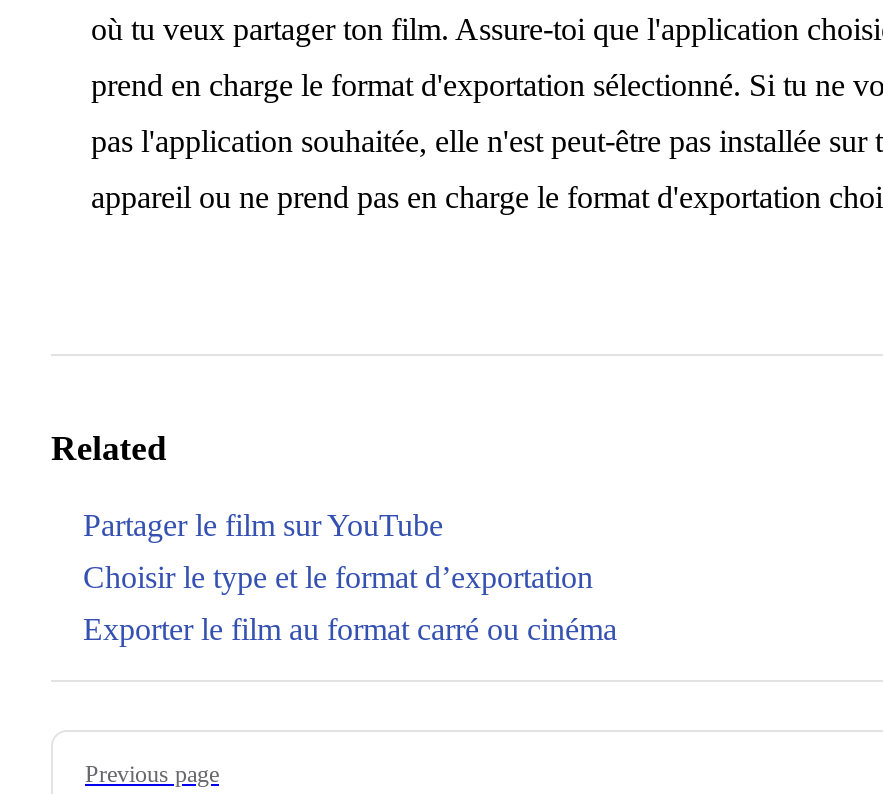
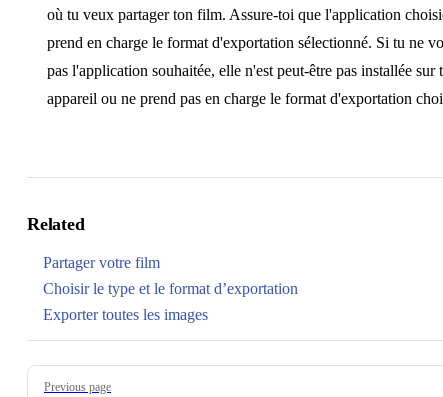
[83,509,443,543] Partager le film sur YouTube -> [43,254,160,271] Partager votre film
[83,613,617,647] Exporter le film au format carré ou cinéma -> [43,306,208,323] Exporter toutes les images

